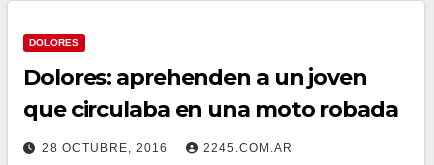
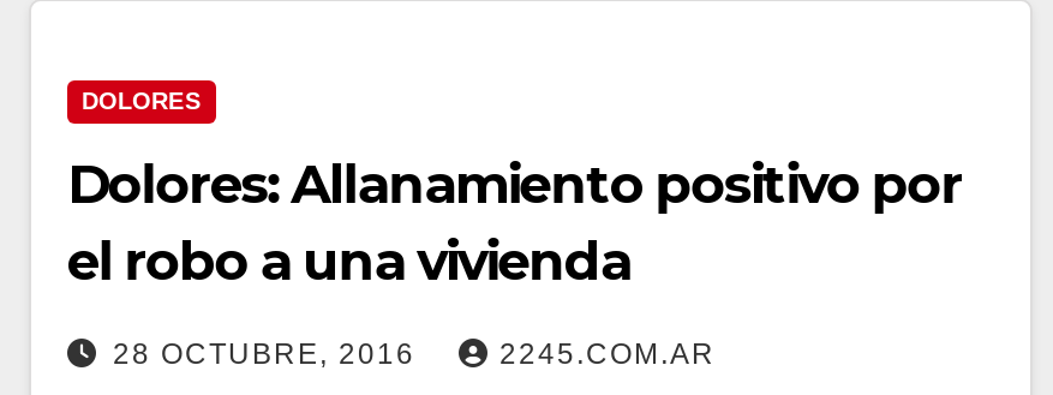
[23,63,398,122] Dolores: aprehenden a un joven | que circulaba en una moto robada -> [67,152,962,294] Dolores: Allanamiento positivo por | el robo a una vivienda

